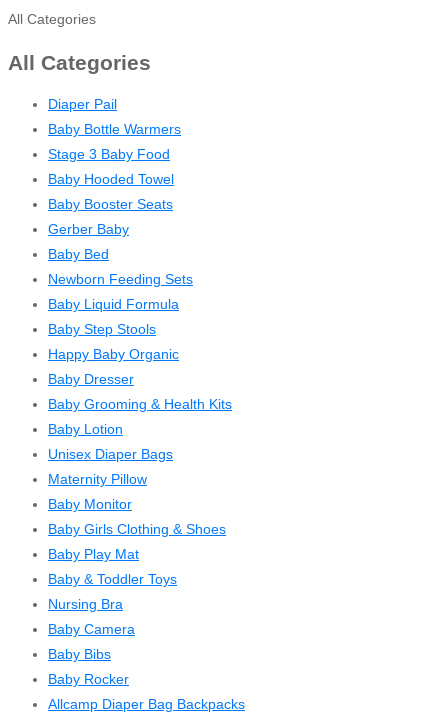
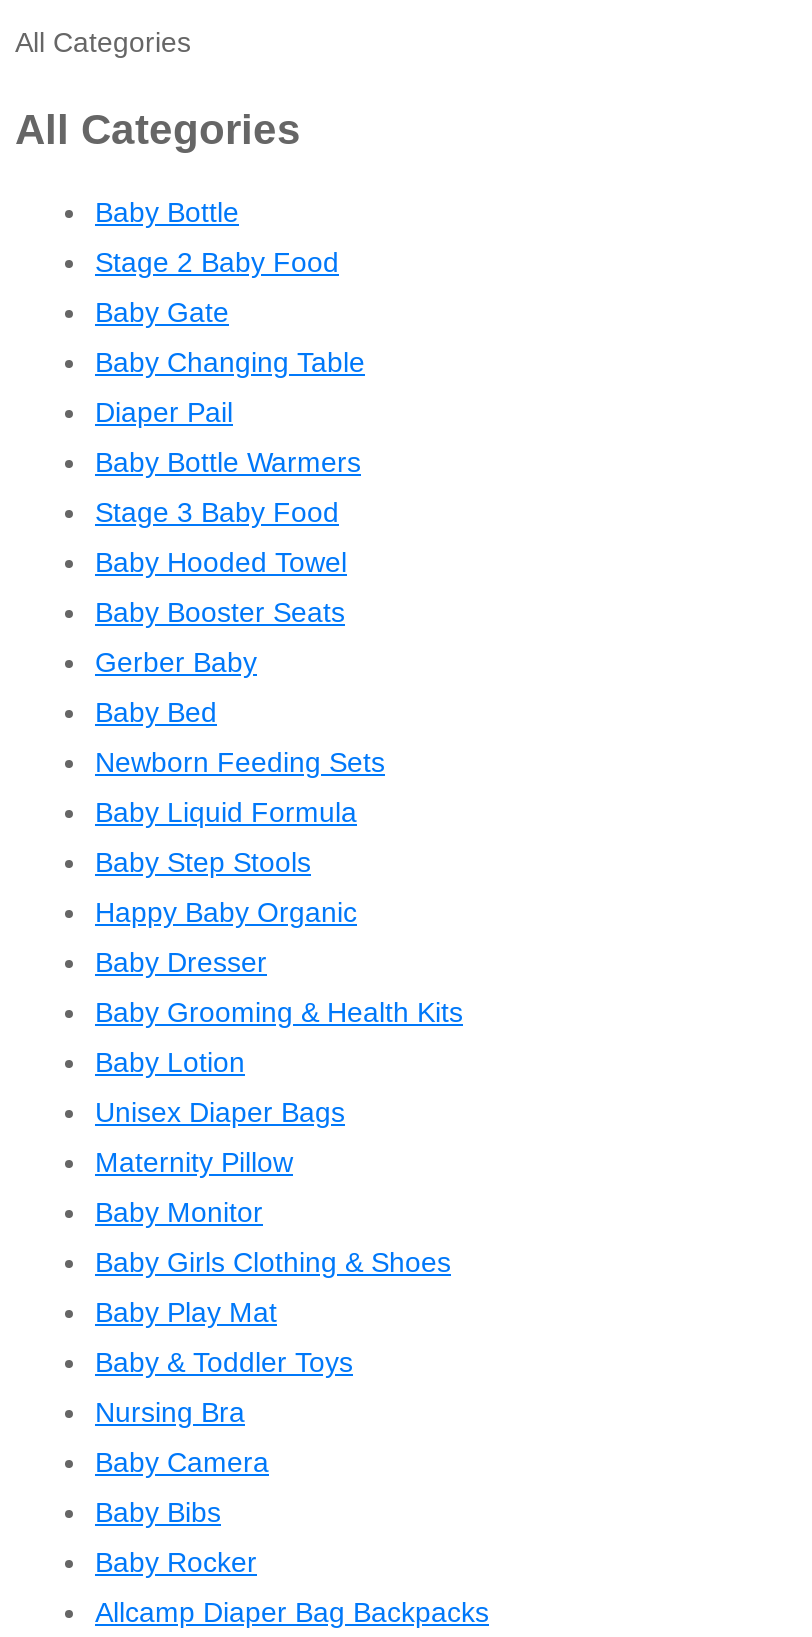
none -> [95,196,365,378] Baby Bottle | Stage 2 Baby Food | Baby Gate | Baby Changing Table

